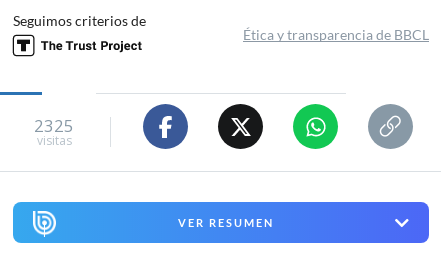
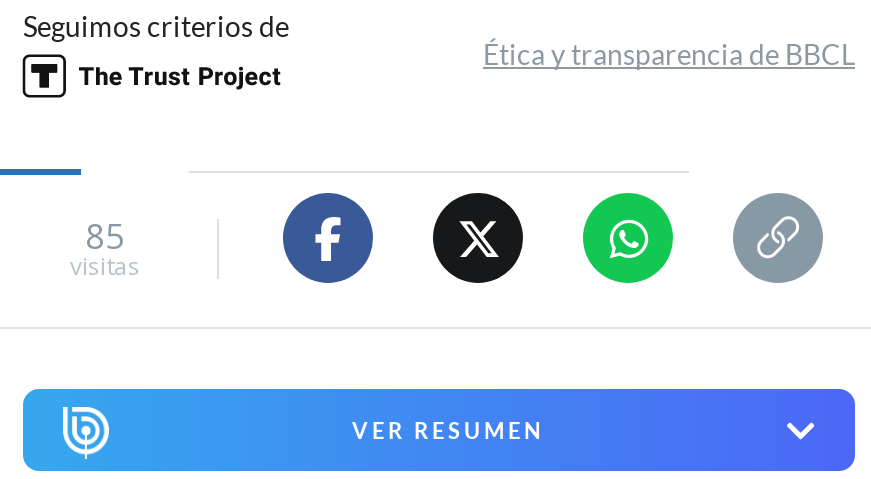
[34,114,74,137] 2325 -> [85,213,125,259] 85

